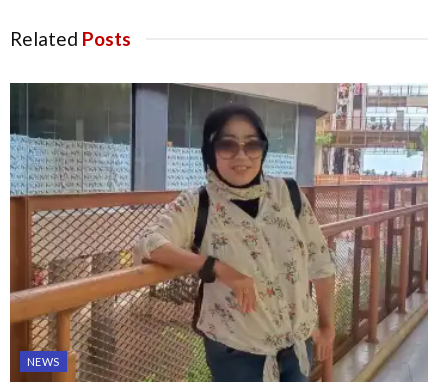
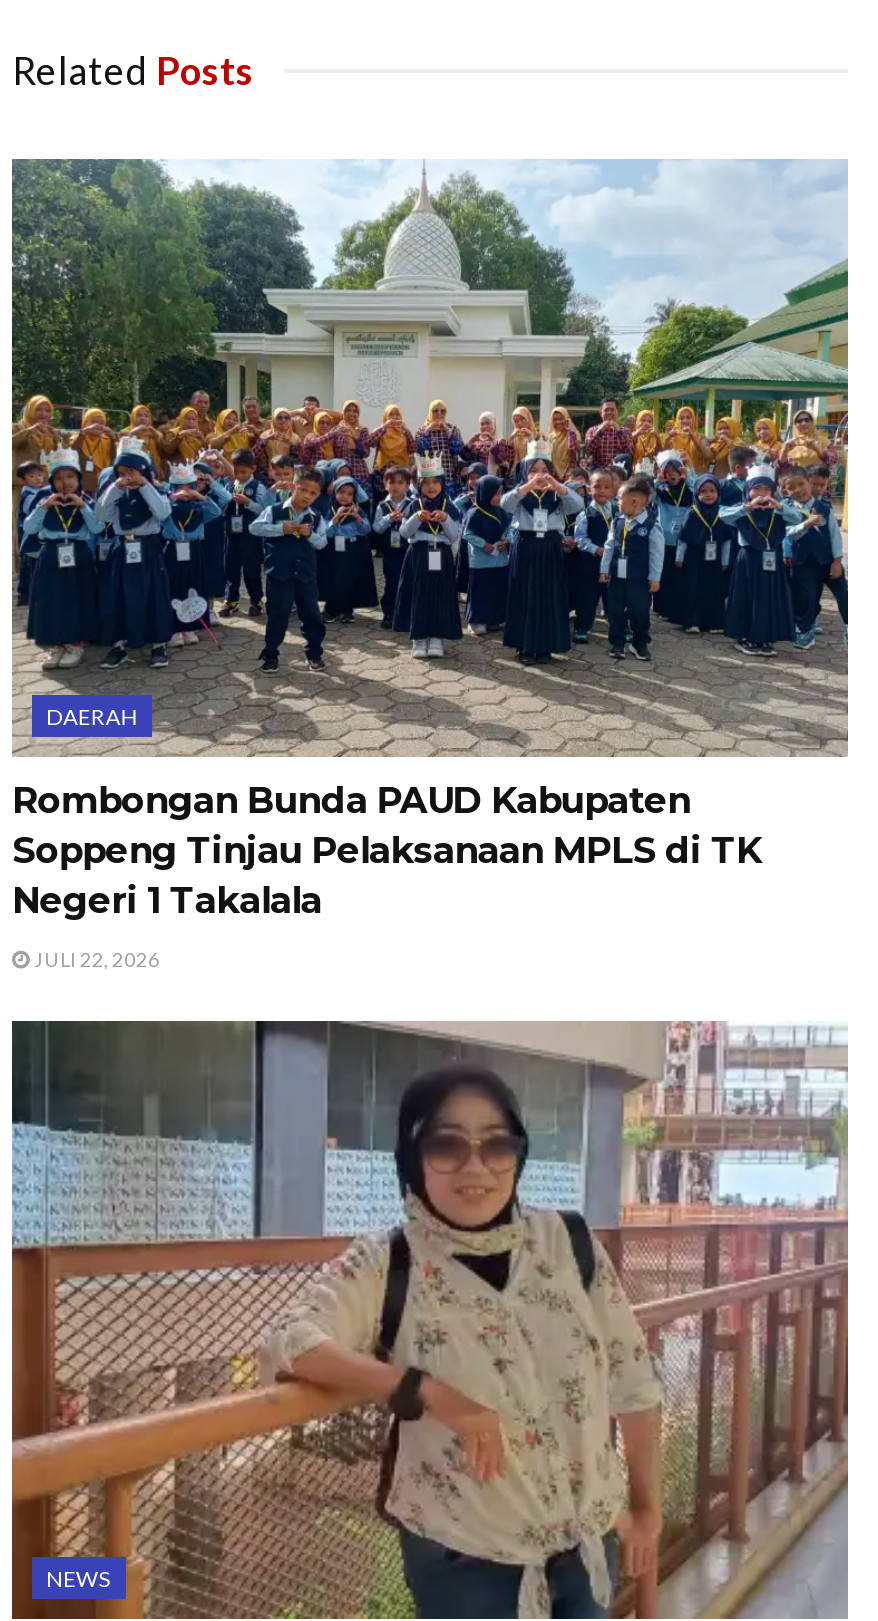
none -> [10,159,850,971] [image] | DAERAH | Rombongan Bunda PAUD Kabupaten | Soppeng Tinjau Pelaksanaan MPLS di TK | Negeri 1 Takalala | JULI 22, 2026

